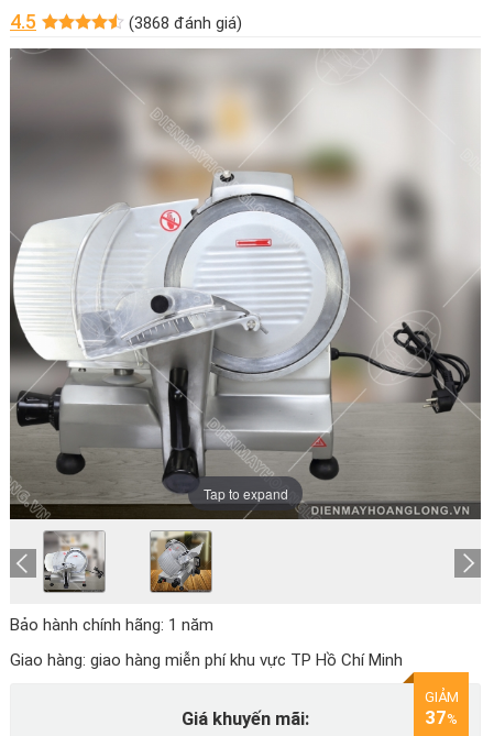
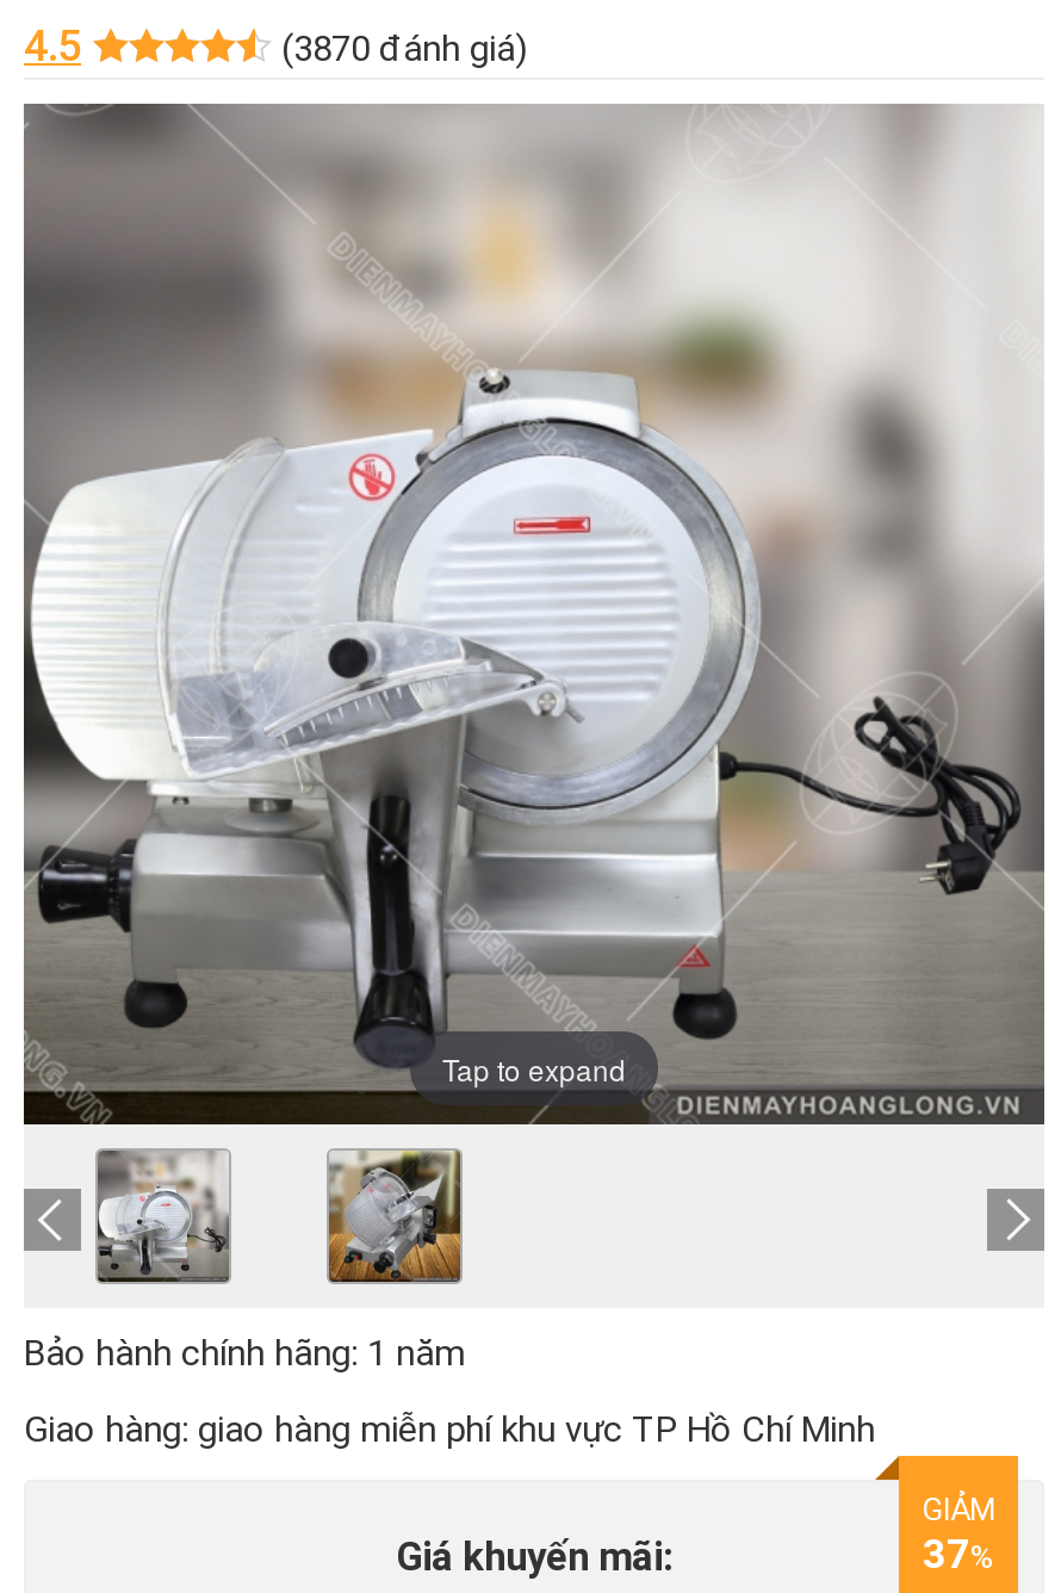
[124,13,242,33] (3868 đánh giá) -> [272,27,527,70] (3870 đánh giá)

